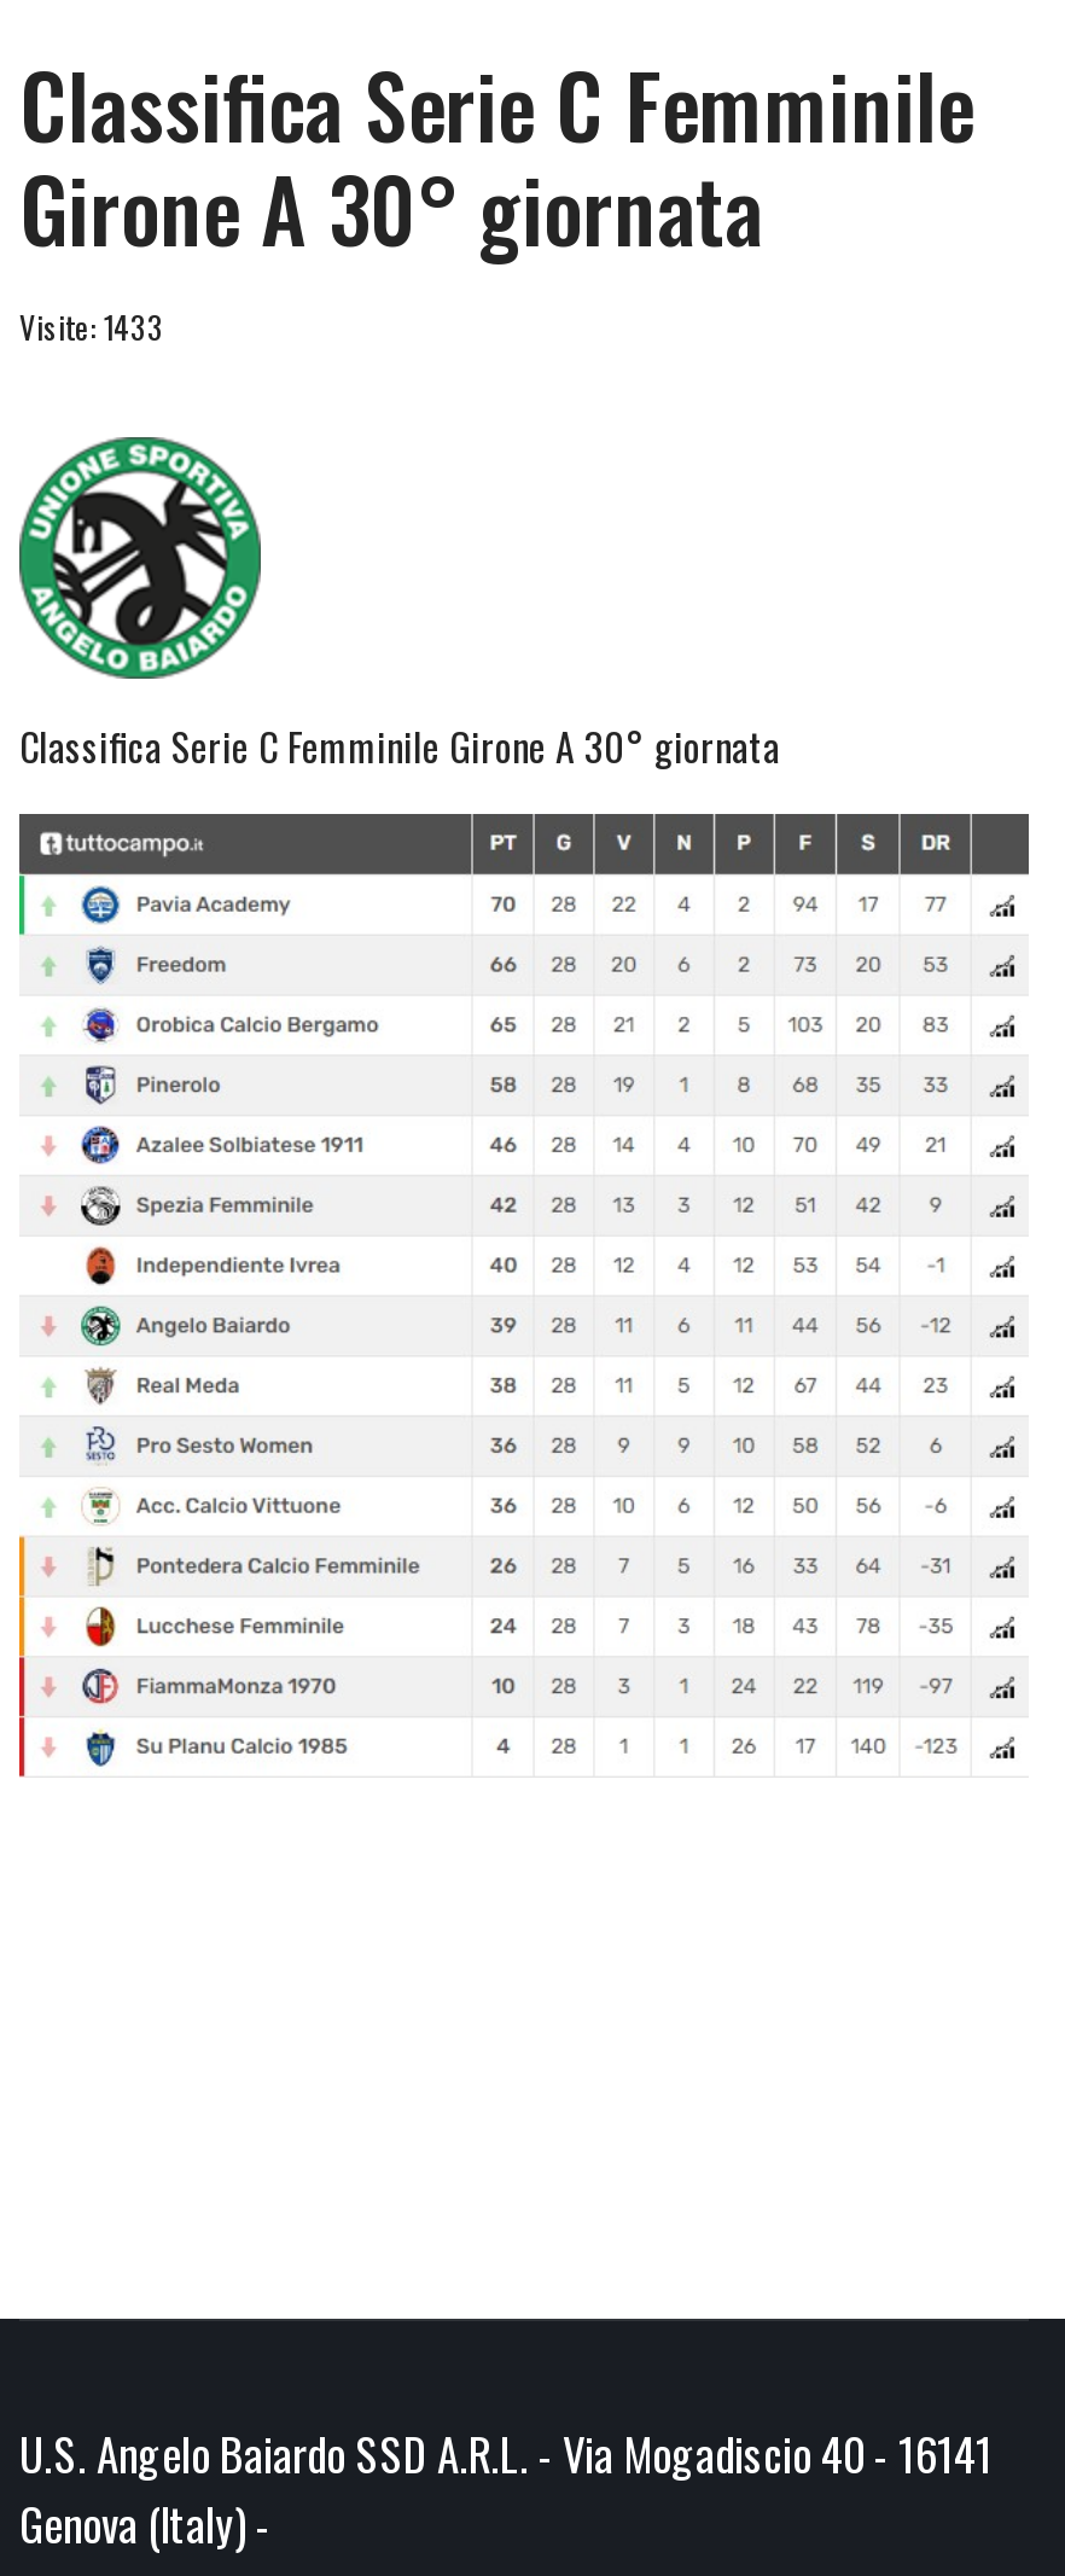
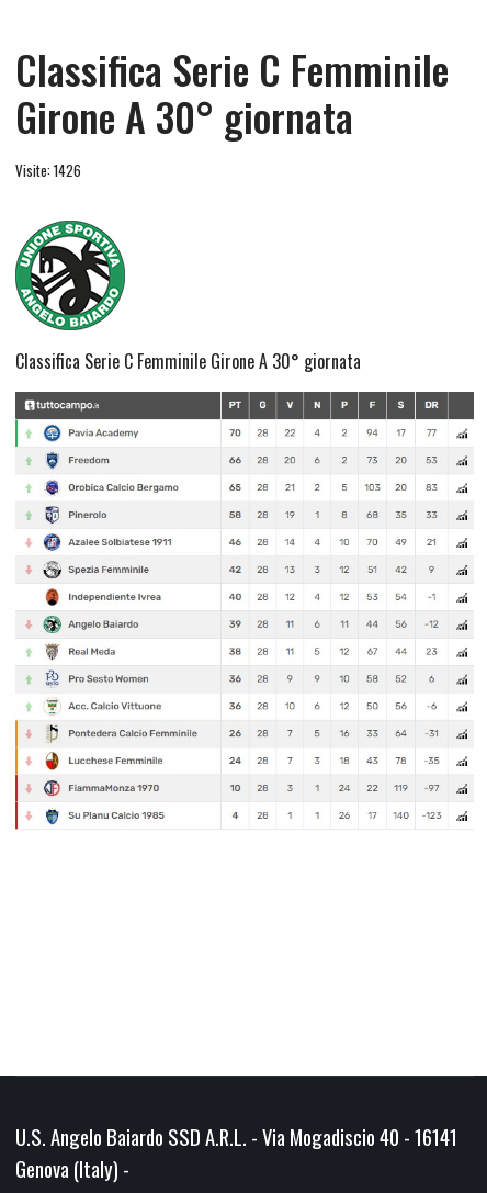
[19,302,164,350] Visite: 1433 -> [15,159,81,181] Visite: 1426

